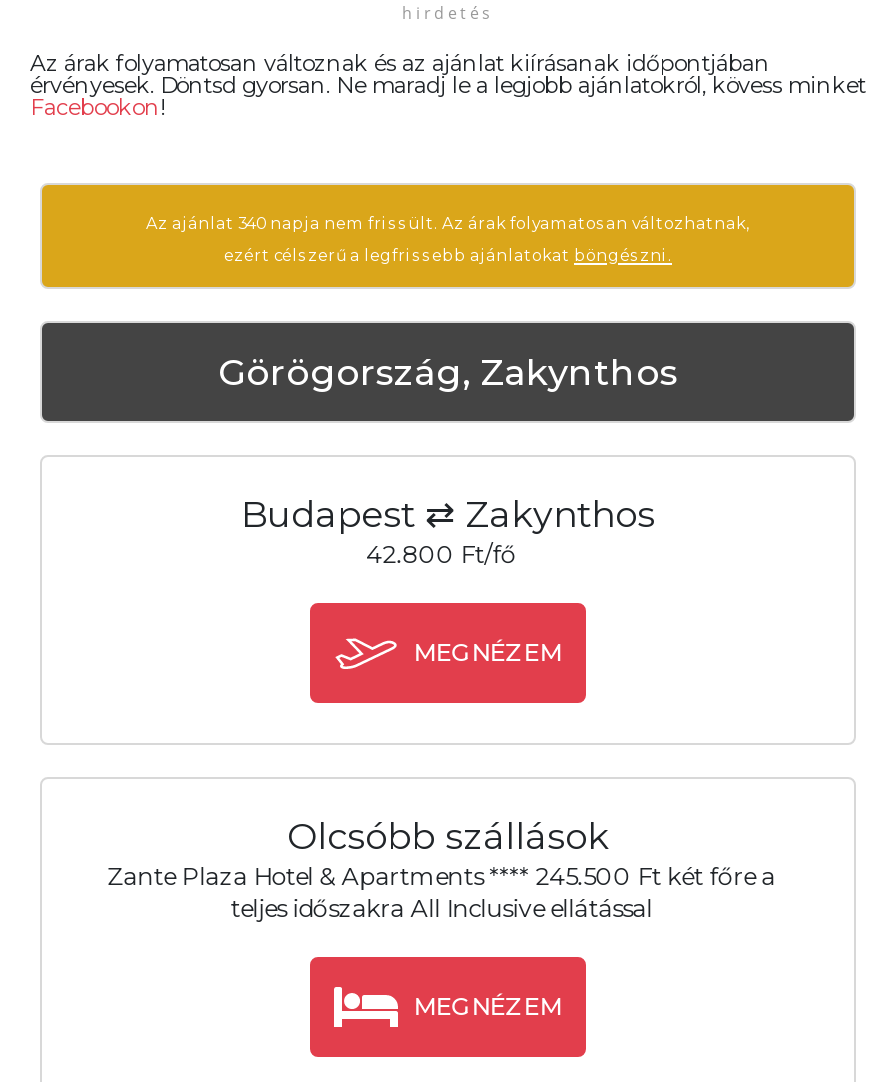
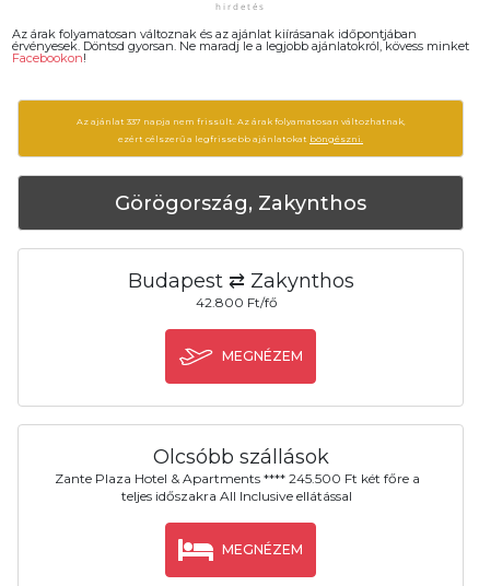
[146,214,750,234] Az ajánlat 340 napja nem frissült. Az árak folyamatosan változhatnak, -> [76,116,405,127] Az ajánlat 337 napja nem frissült. Az árak folyamatosan változhatnak,

